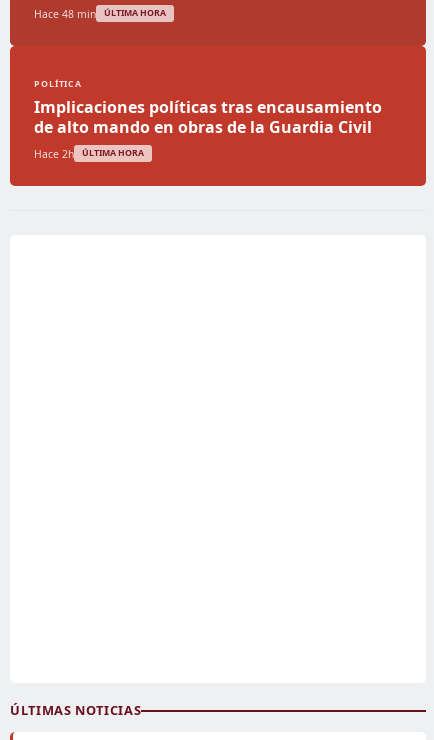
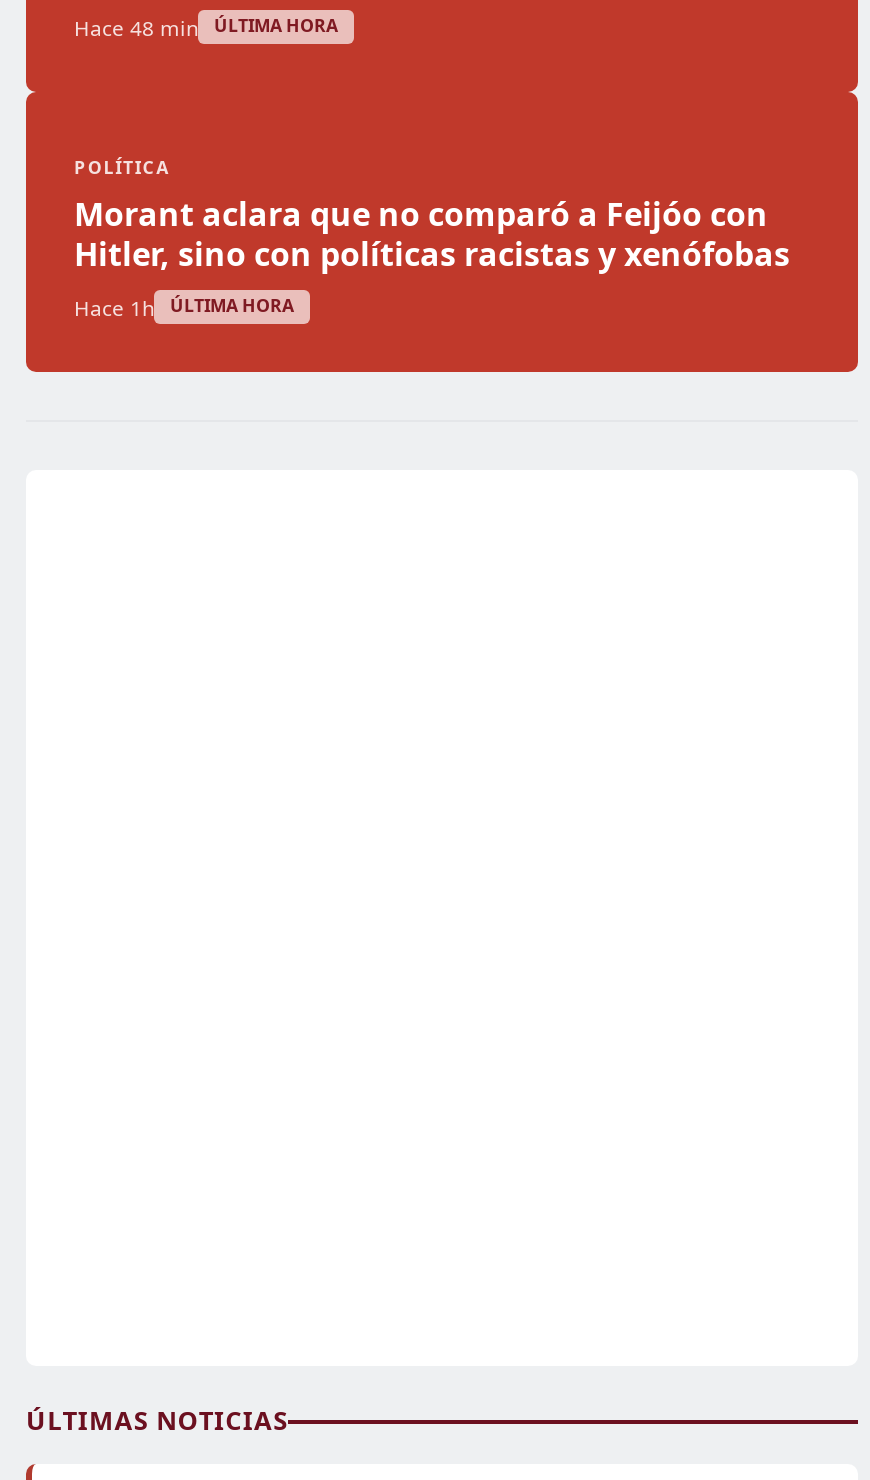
[34,96,382,160] Implicaciones políticas tras encausamiento | de alto mando en obras de la Guardia Civil | Hace 2h -> [74,192,790,321] Morant aclara que no comparó a Feijóo con | Hitler, sino con políticas racistas y xenófobas | Hace 1h

